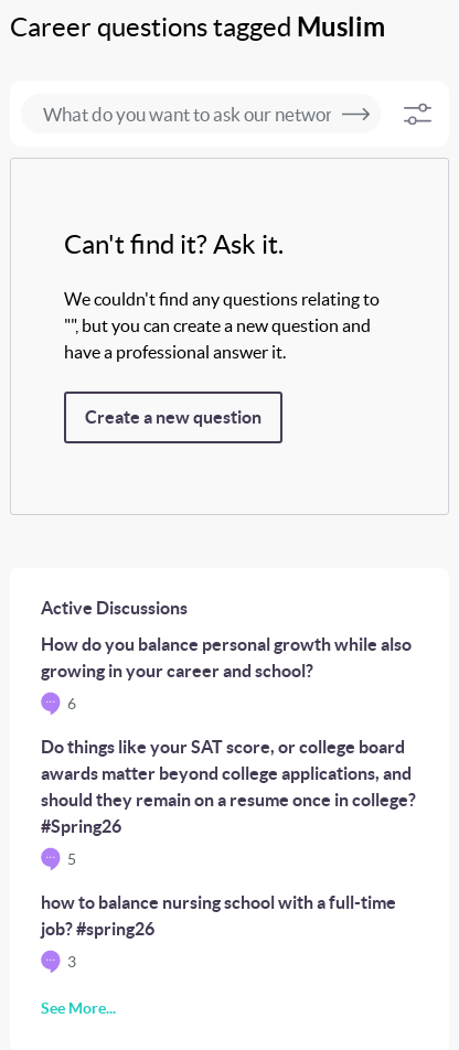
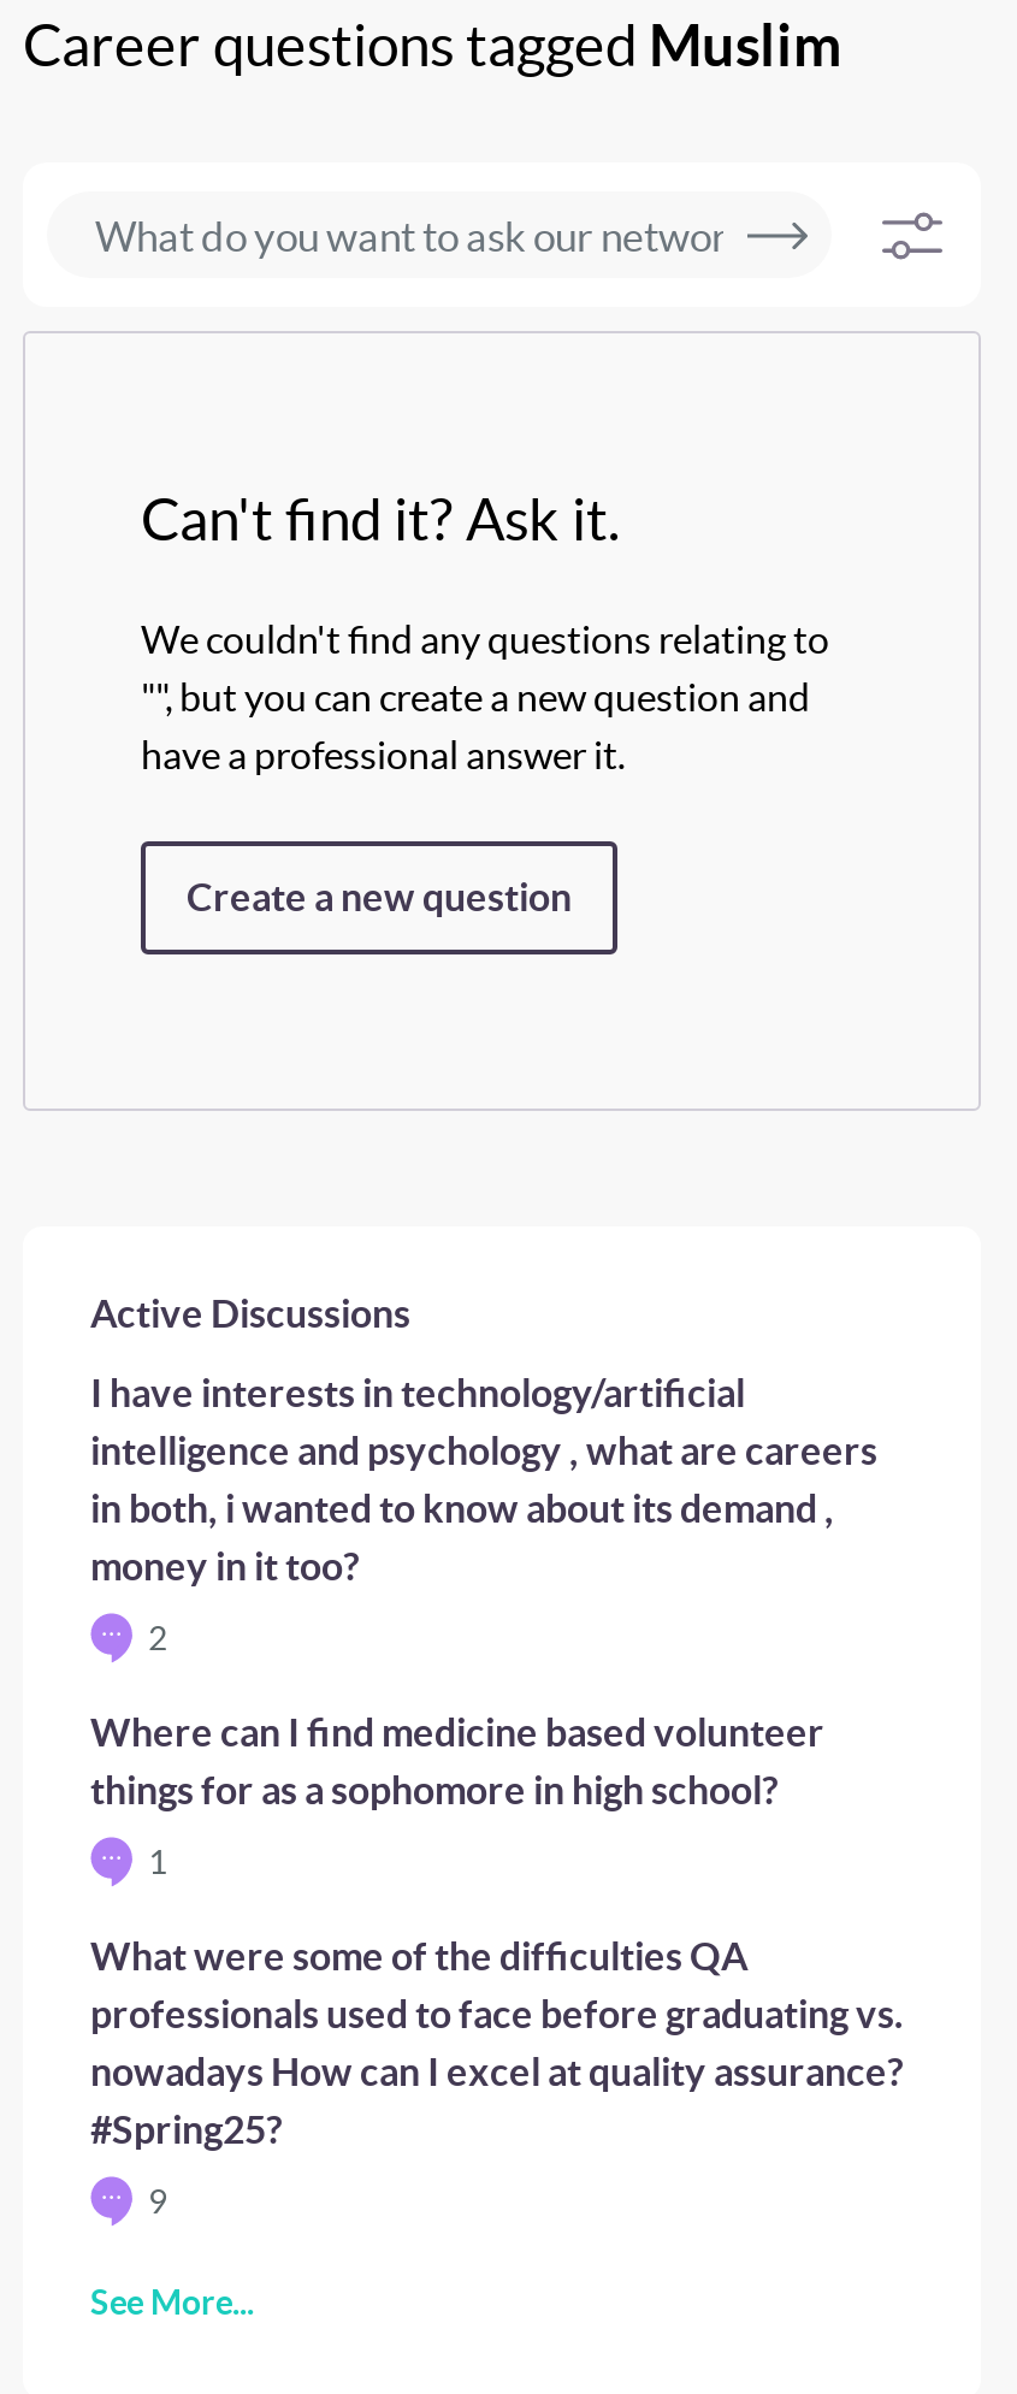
[41,634,412,681] How do you balance personal growth while also | growing in your career and school? -> [90,1371,877,1588] I have interests in technology/artificial | intelligence and psychology , what are careers | in both, i wanted to know about its demand , | money in it too?
[67,695,76,712] 6 -> [148,1619,167,1657] 2
[41,737,416,836] Do things like your SAT score, or college board | awards matter beyond college applications, and | should they remain on a resume once in college? | #Spring26 -> [90,1710,824,1811] Where can I find medicine based volunteer | things for as a sophomore in high school?
[67,850,76,868] 5 -> [148,1843,167,1881] 1
[41,892,396,939] how to balance nursing school with a full-time | job? #spring26 -> [90,1934,904,2151] What were some of the difficulties QA | professionals used to face before graduating vs. | nowadays How can I excel at quality assurance? | #Spring25?
[67,953,76,971] 3 -> [148,2182,167,2221] 9

